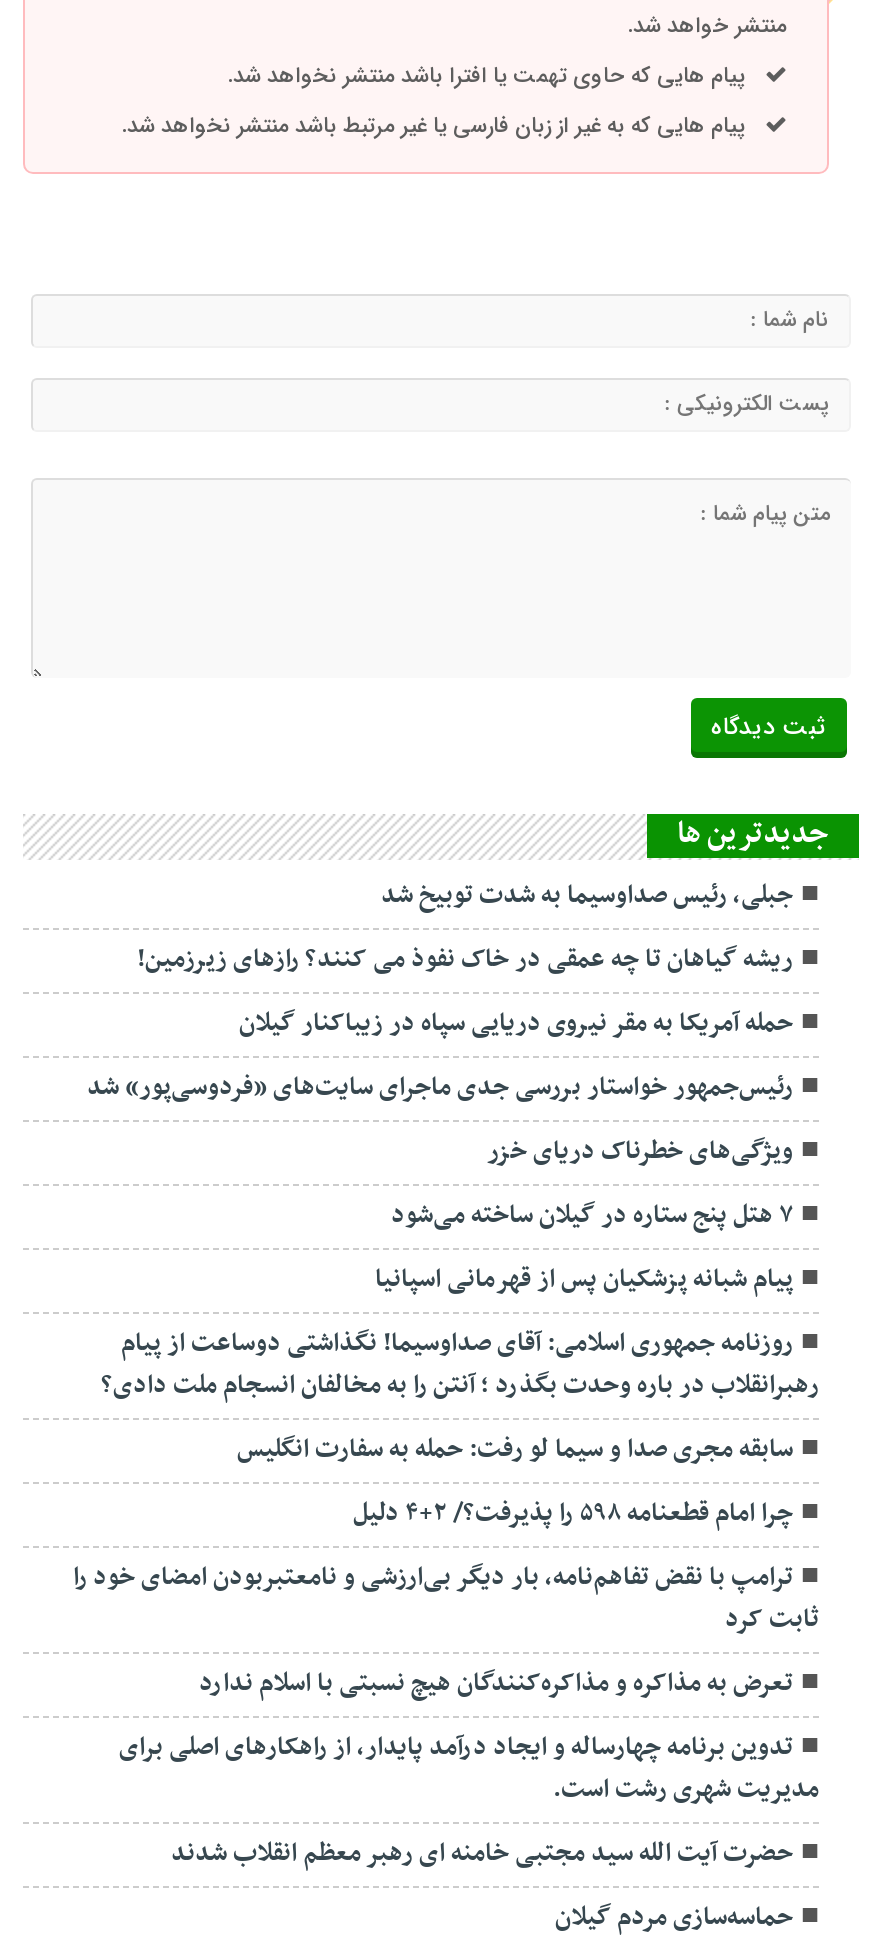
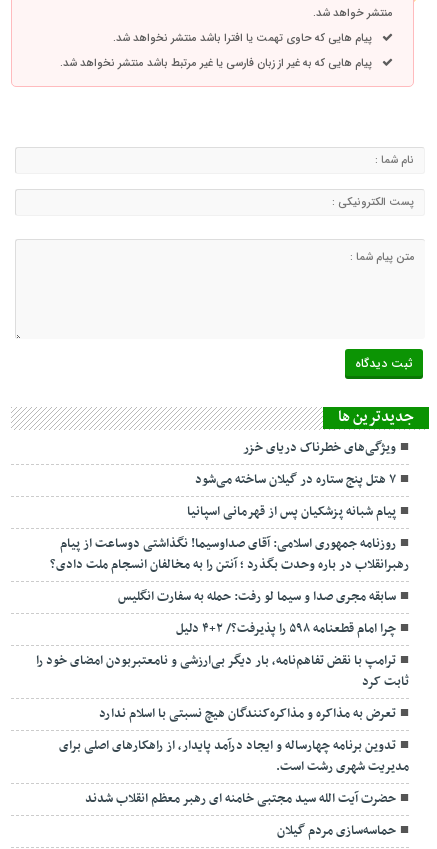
[87,874,793,1110] جبلی، رئیس صداوسیما به شدت توبیخ شد | ریشه گیاهان تا چه عمقی در خاک نفوذ می کنند؟ رازهای زیرزمین! | حمله آمریکا به مقر نیروی دریایی سپاه در زیباکنار گیلان | رئیس‌جمهور خواستار بررسی جدی ماجرای سایت‌های «فردوسی‌پور» شد -> none

